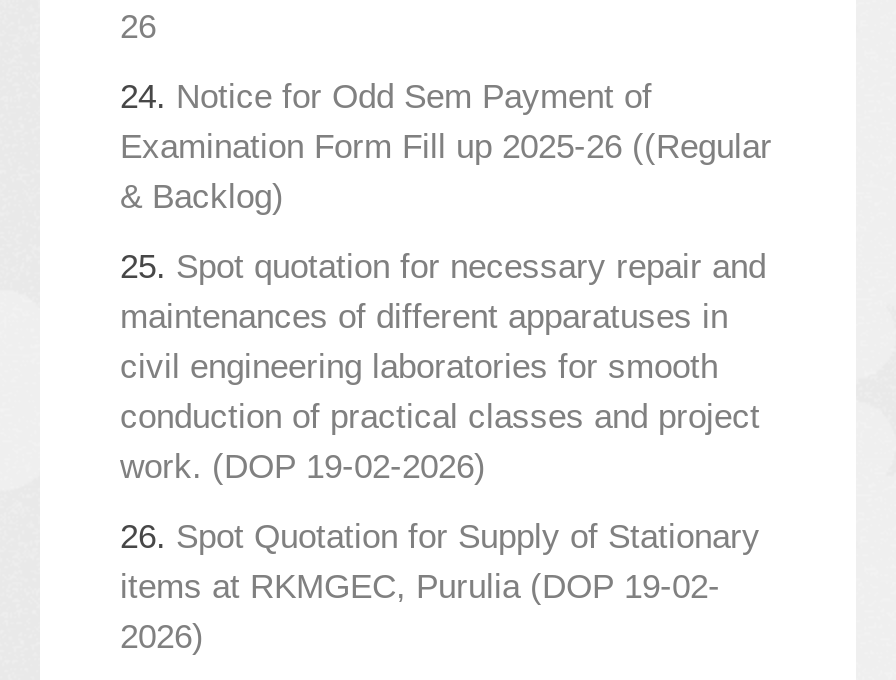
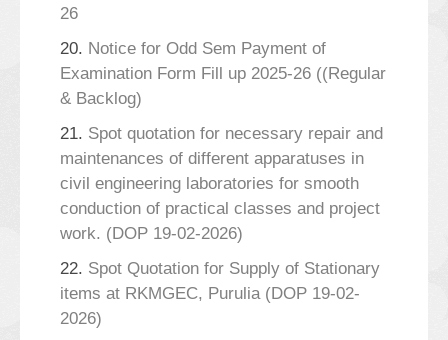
[120,78,652,116] 24. Notice for Odd Sem Payment of -> [60,39,326,58] 20. Notice for Odd Sem Payment of
[120,248,766,286] 25. Spot quotation for necessary repair and -> [60,124,383,143] 21. Spot quotation for necessary repair and
[120,518,760,556] 26. Spot Quotation for Supply of Stationary -> [60,259,380,278] 22. Spot Quotation for Supply of Stationary

